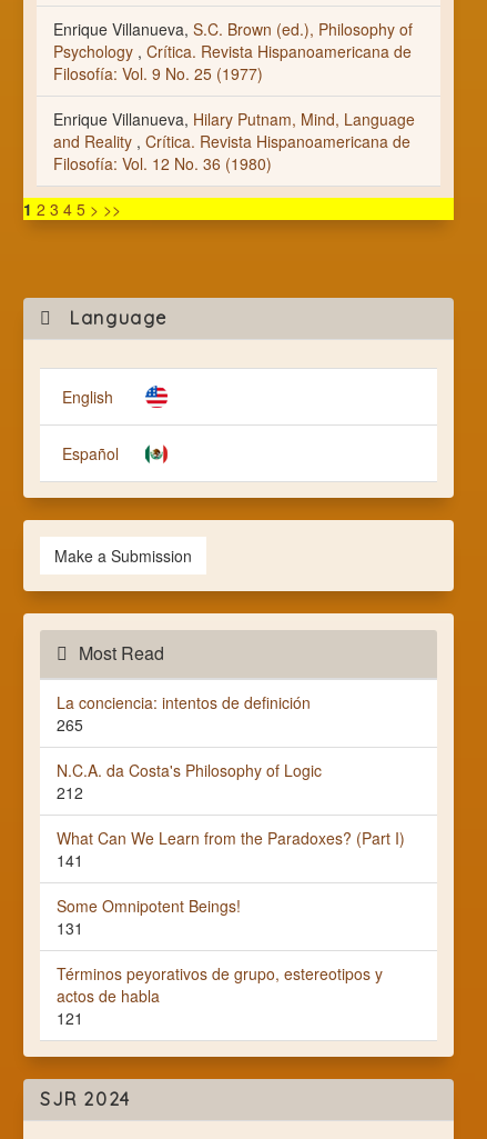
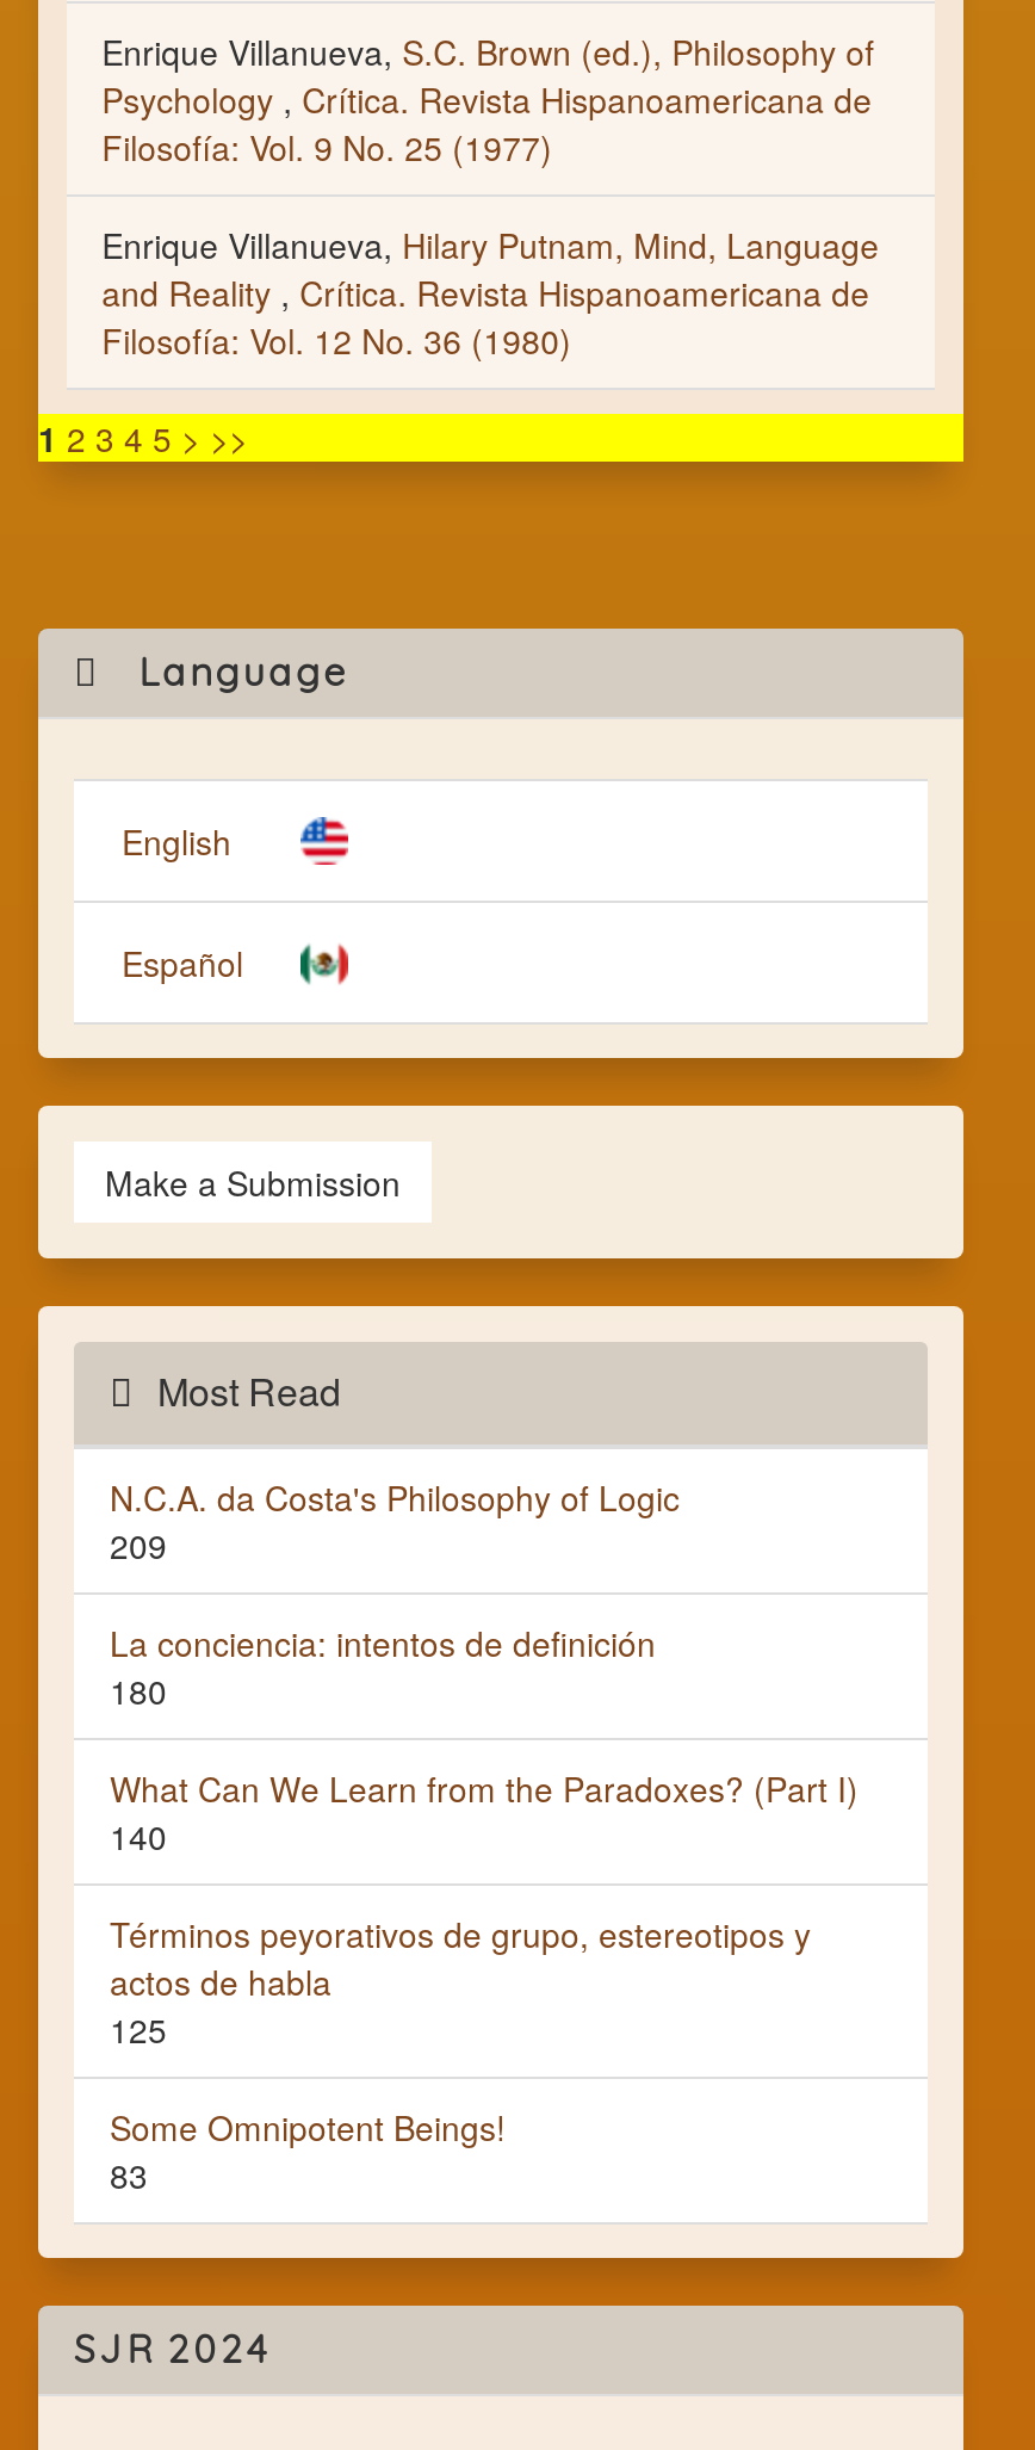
none -> [110,1522,167,1569] 209
moved [57,692,311,714] -> [110,1620,656,1667]: La conciencia: intentos de definición
[57,714,83,804] 265 | 212 -> [110,1667,167,1715] 180
moved [57,759,322,782] -> [110,1474,680,1522]: N.C.A. da Costa's Philosophy of Logic
[57,849,83,939] 141 | 131 -> [110,1813,167,1861] 140
moved [57,895,241,917] -> [110,2104,506,2152]: Some Omnipotent Beings!
moved [57,963,383,1007] -> [110,1911,811,2006]: Términos peyorativos de grupo, estereotipos y | actos de habla
[57,1007,83,1029] 121 -> [110,2006,167,2199] 125 | 83

